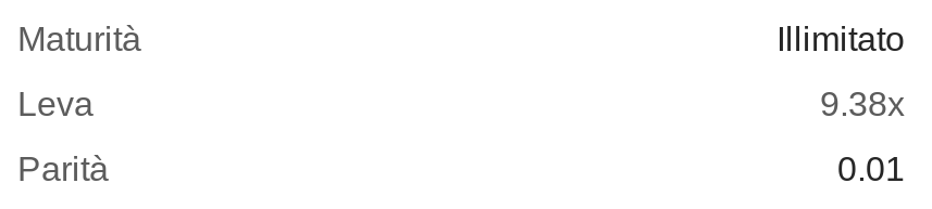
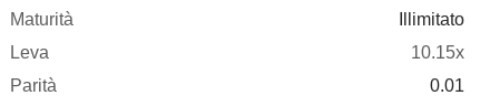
[820,86,905,123] 9.38x -> [411,43,464,62] 10.15x

